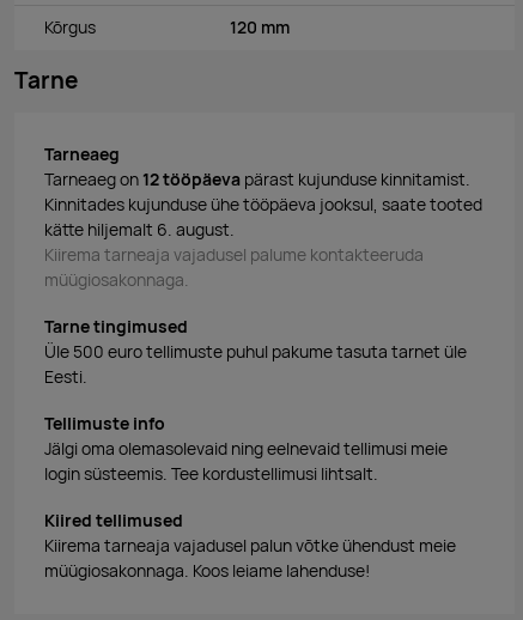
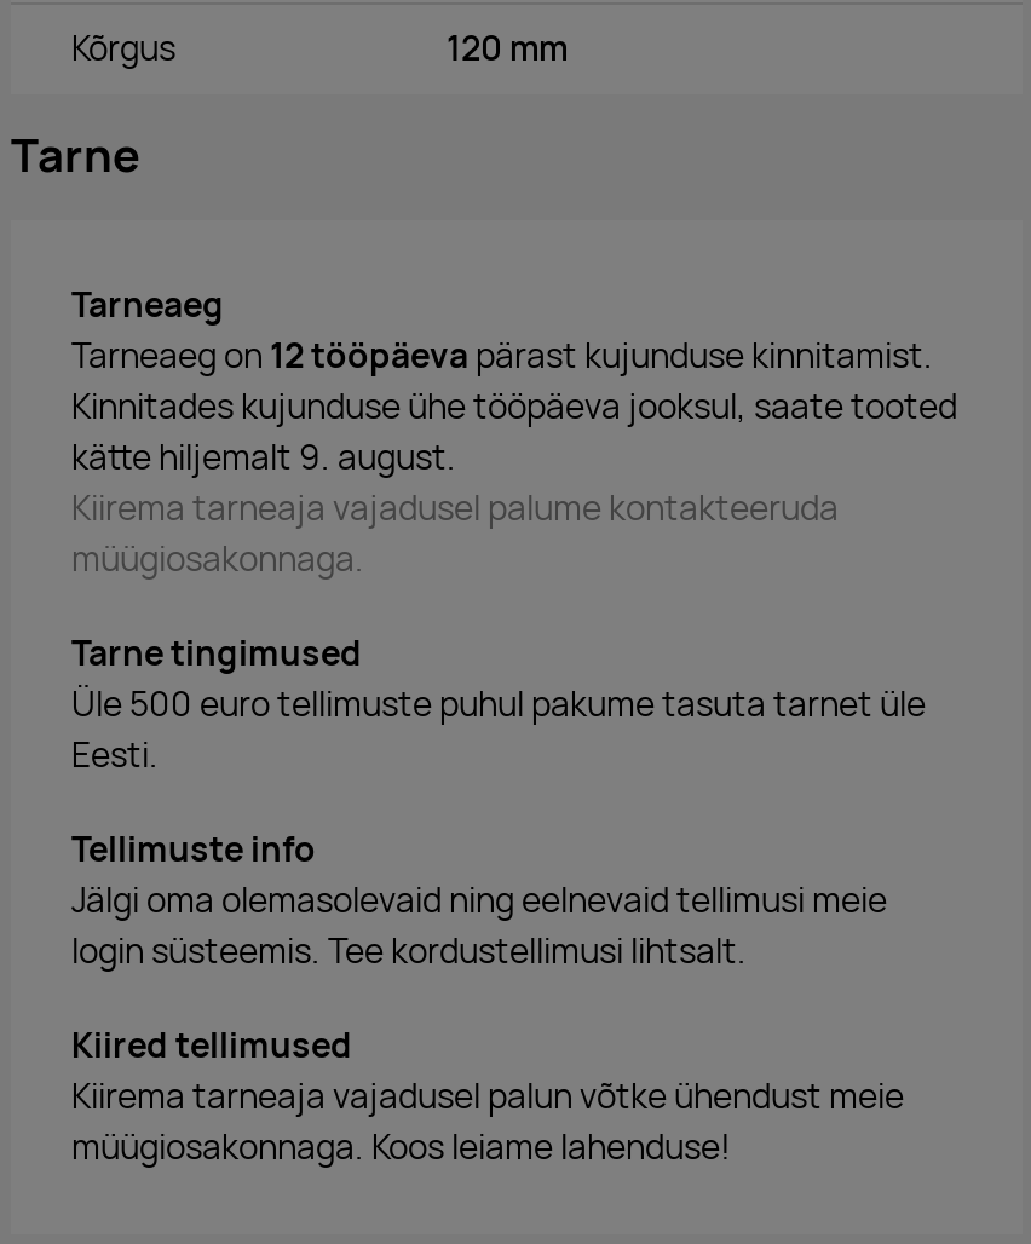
[44,220,235,241] kätte hiljemalt 6. august. -> [71,437,456,480] kätte hiljemalt 9. august.

